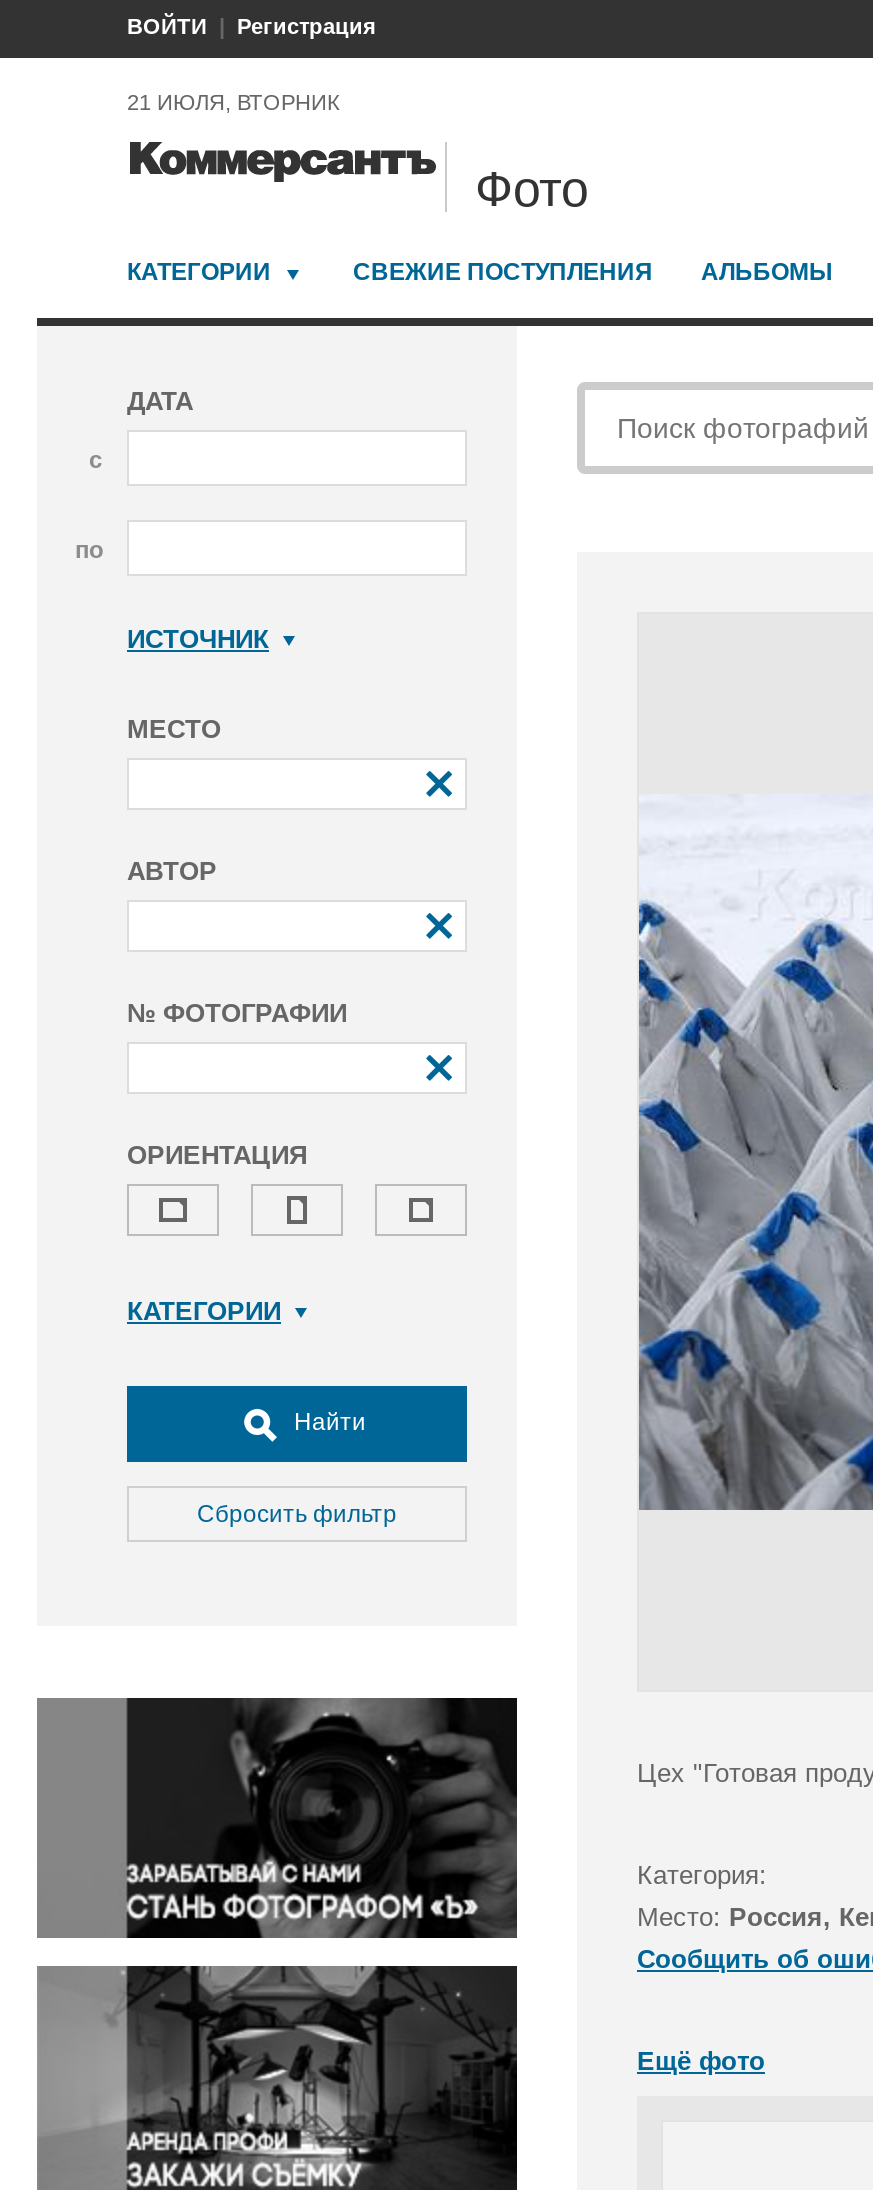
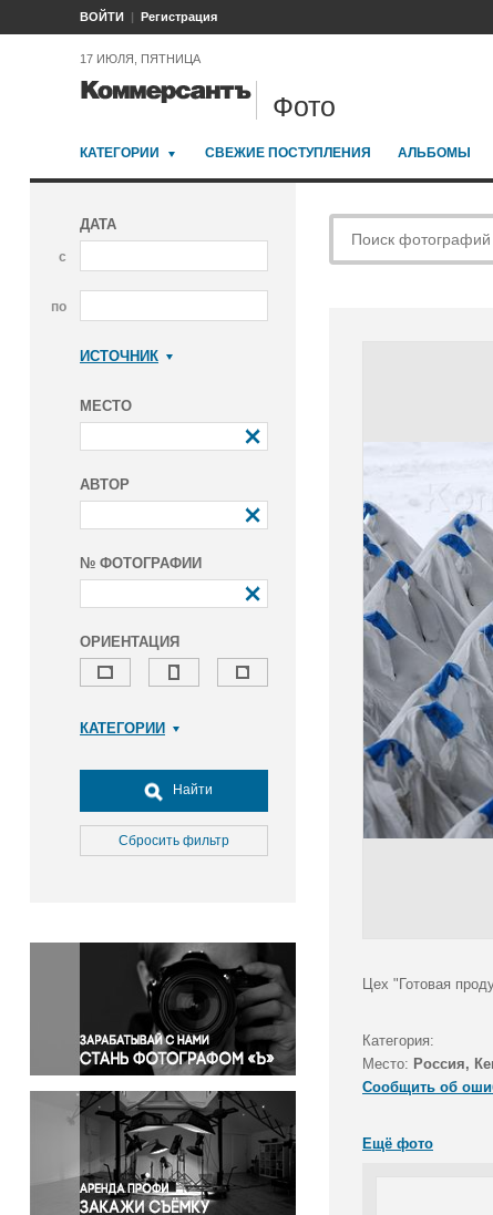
[127,90,339,114] 21 ИЮЛЯ, ВТОРНИК -> [80,52,201,65] 17 ИЮЛЯ, ПЯТНИЦА

